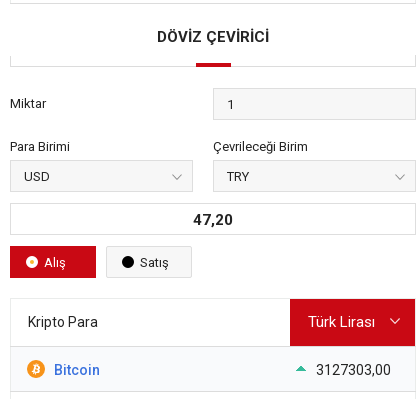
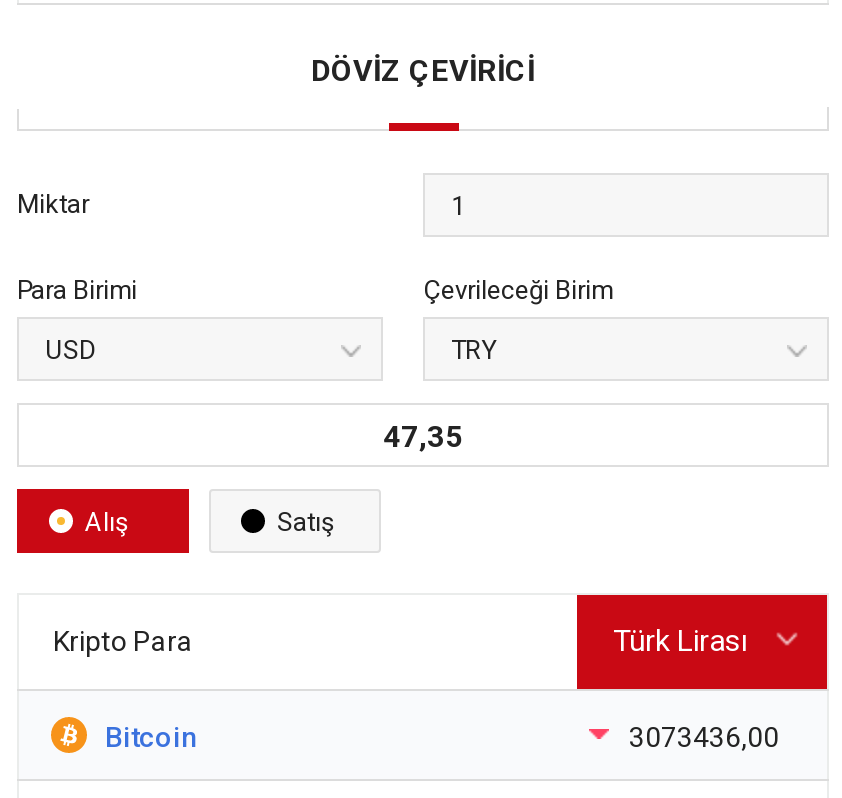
[193,211,233,229] 47,20 -> [383,419,463,455] 47,35
[316,362,391,378] 3127303,00 -> [629,721,779,753] 3073436,00

